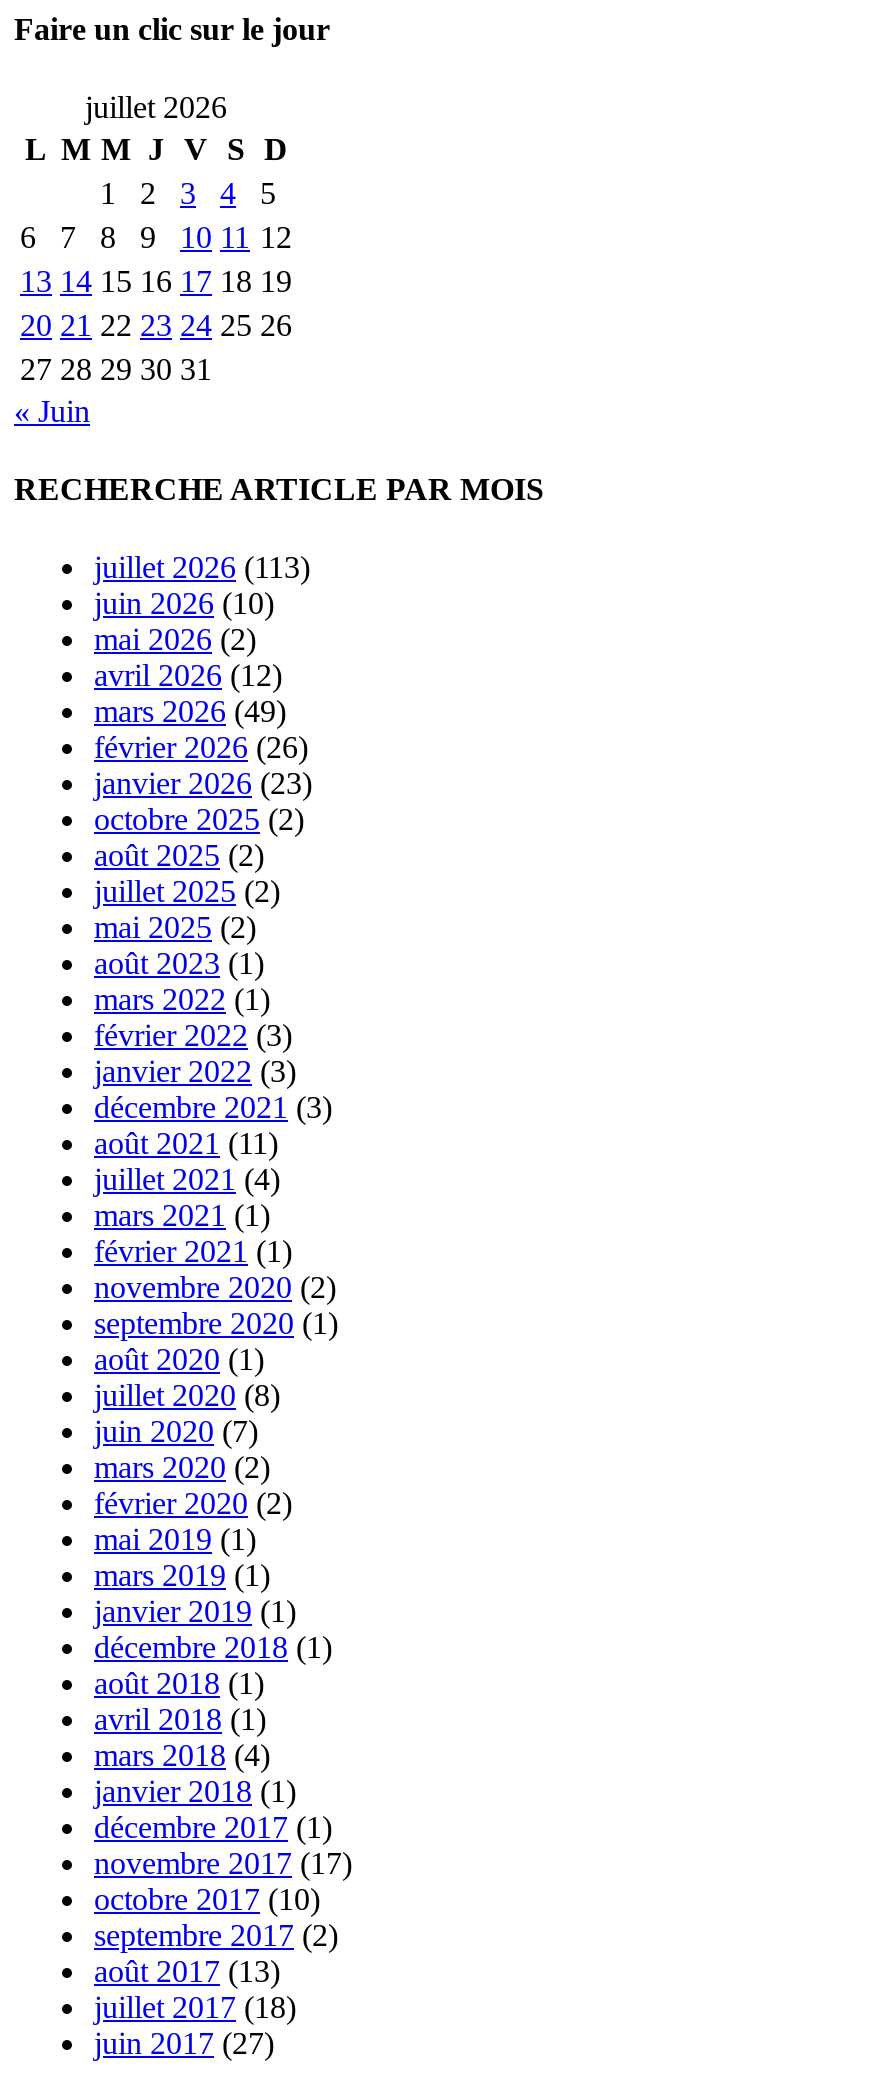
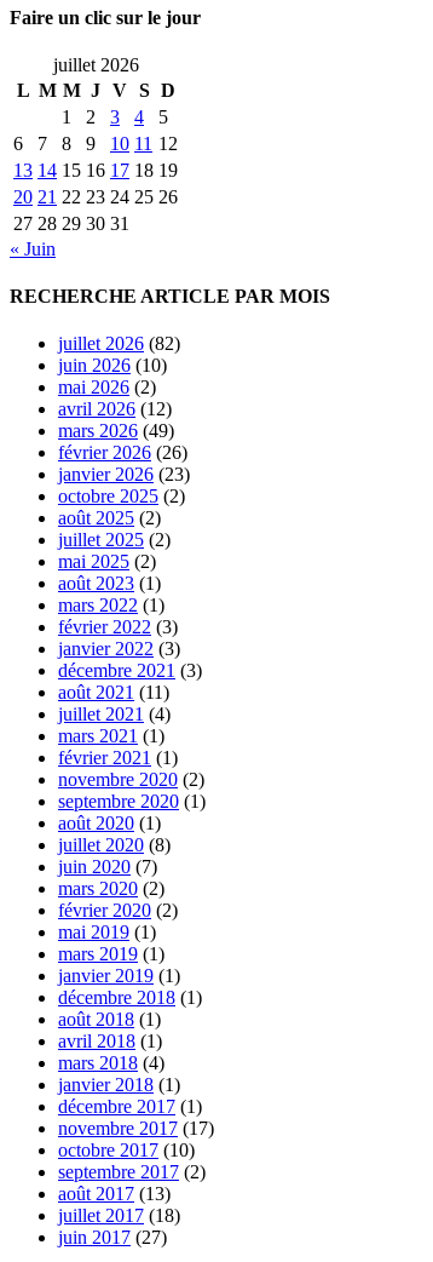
[94,551,310,585] juillet 2026 (113) -> [58,334,180,354] juillet 2026 (82)

